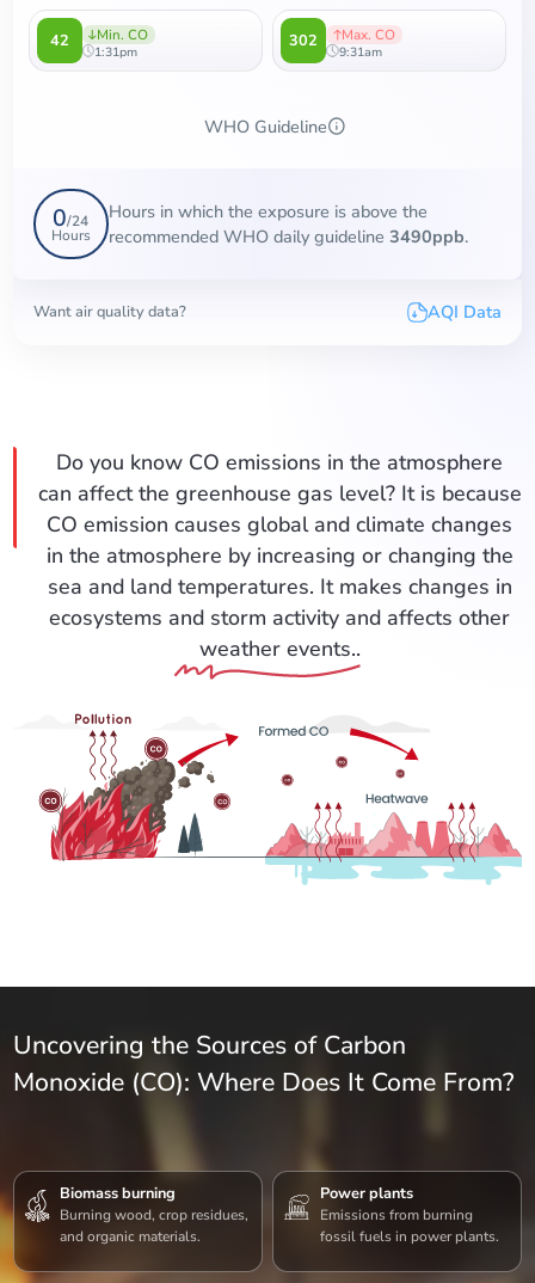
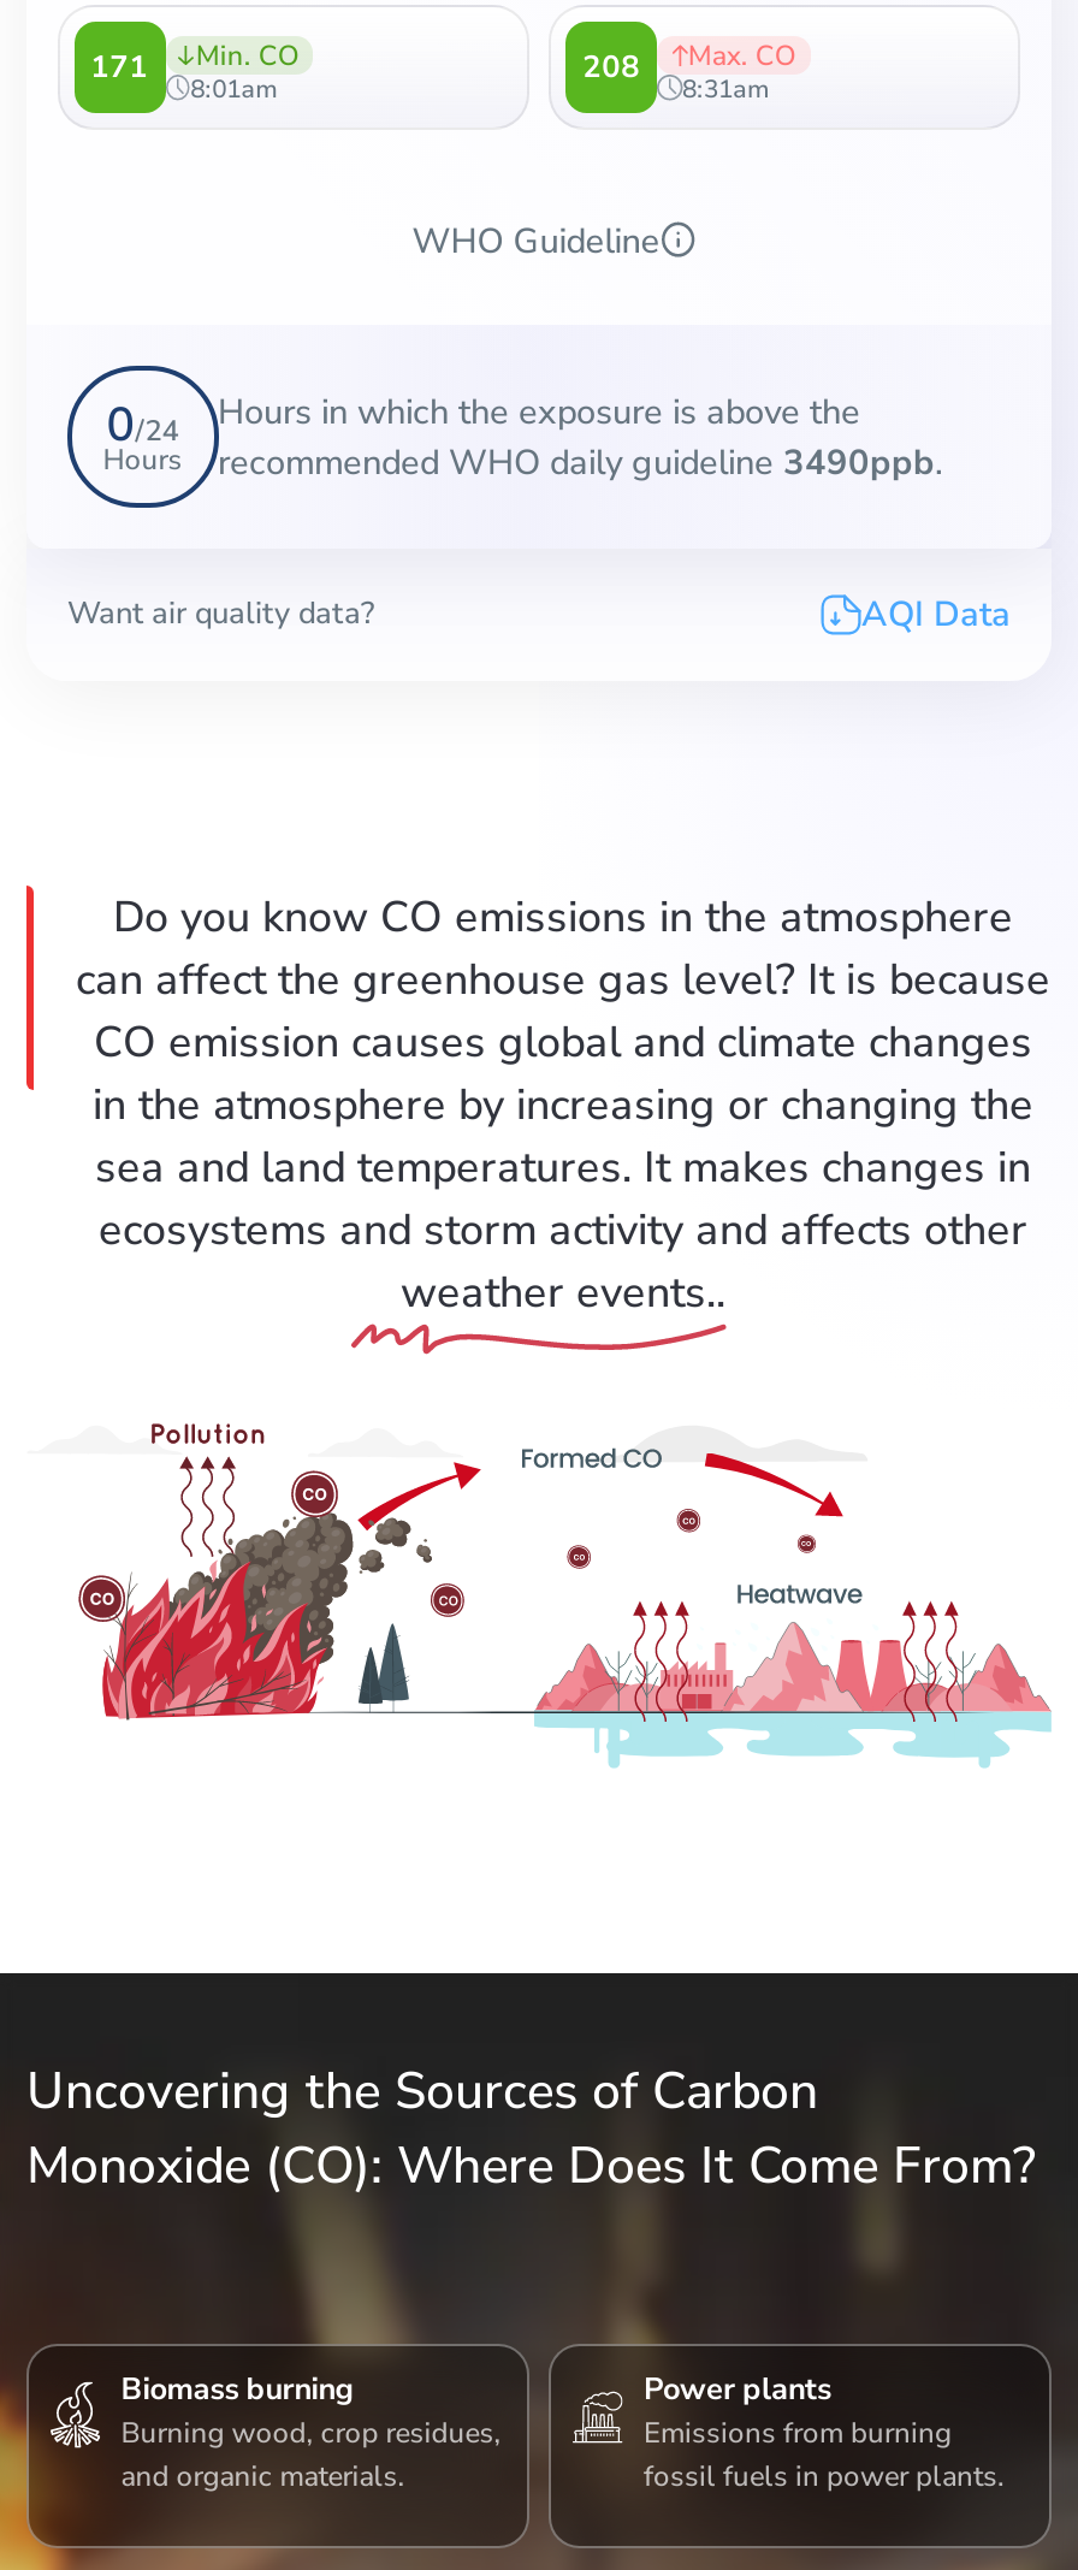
[50,25,149,51] 42 Min. CO -> [90,37,299,87] 171 Min. CO
[289,25,395,51] 302 Max. CO -> [583,37,796,87] 208 Max. CO
[94,42,137,60] 1:31pm -> [190,71,277,107] 8:01am
[339,42,382,60] 9:31am -> [682,71,769,107] 8:31am

